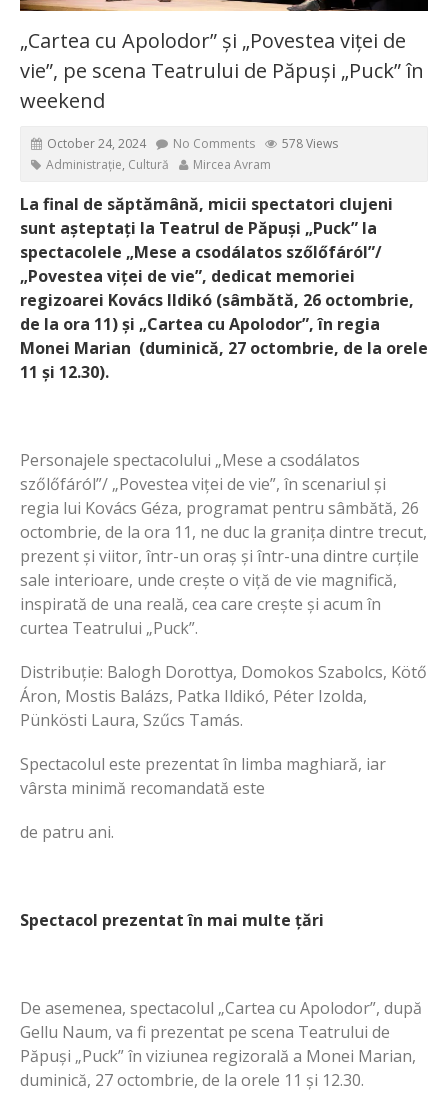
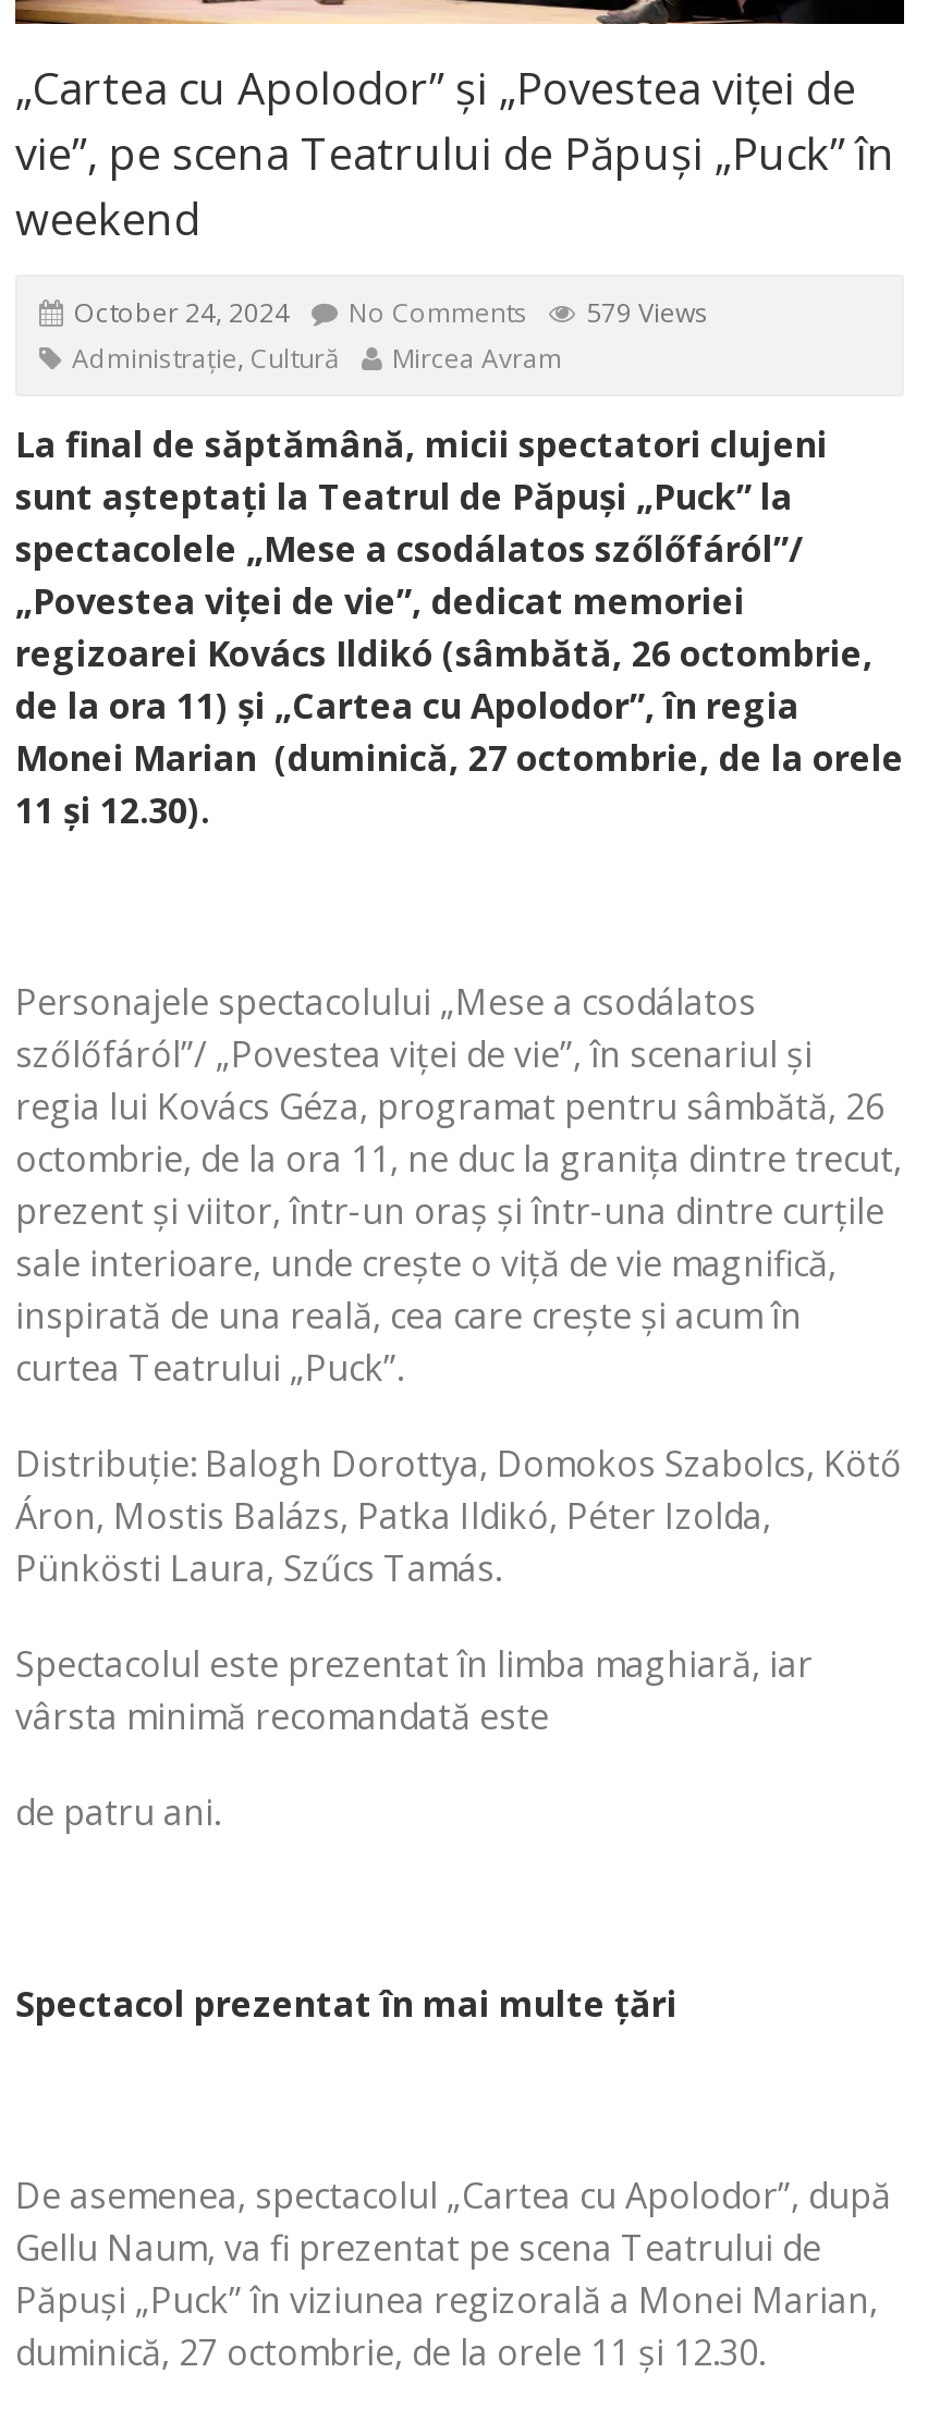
[47,135,338,152] October 24, 2024 No Comments 578 Views -> [74,293,708,330] October 24, 2024 No Comments 579 Views

